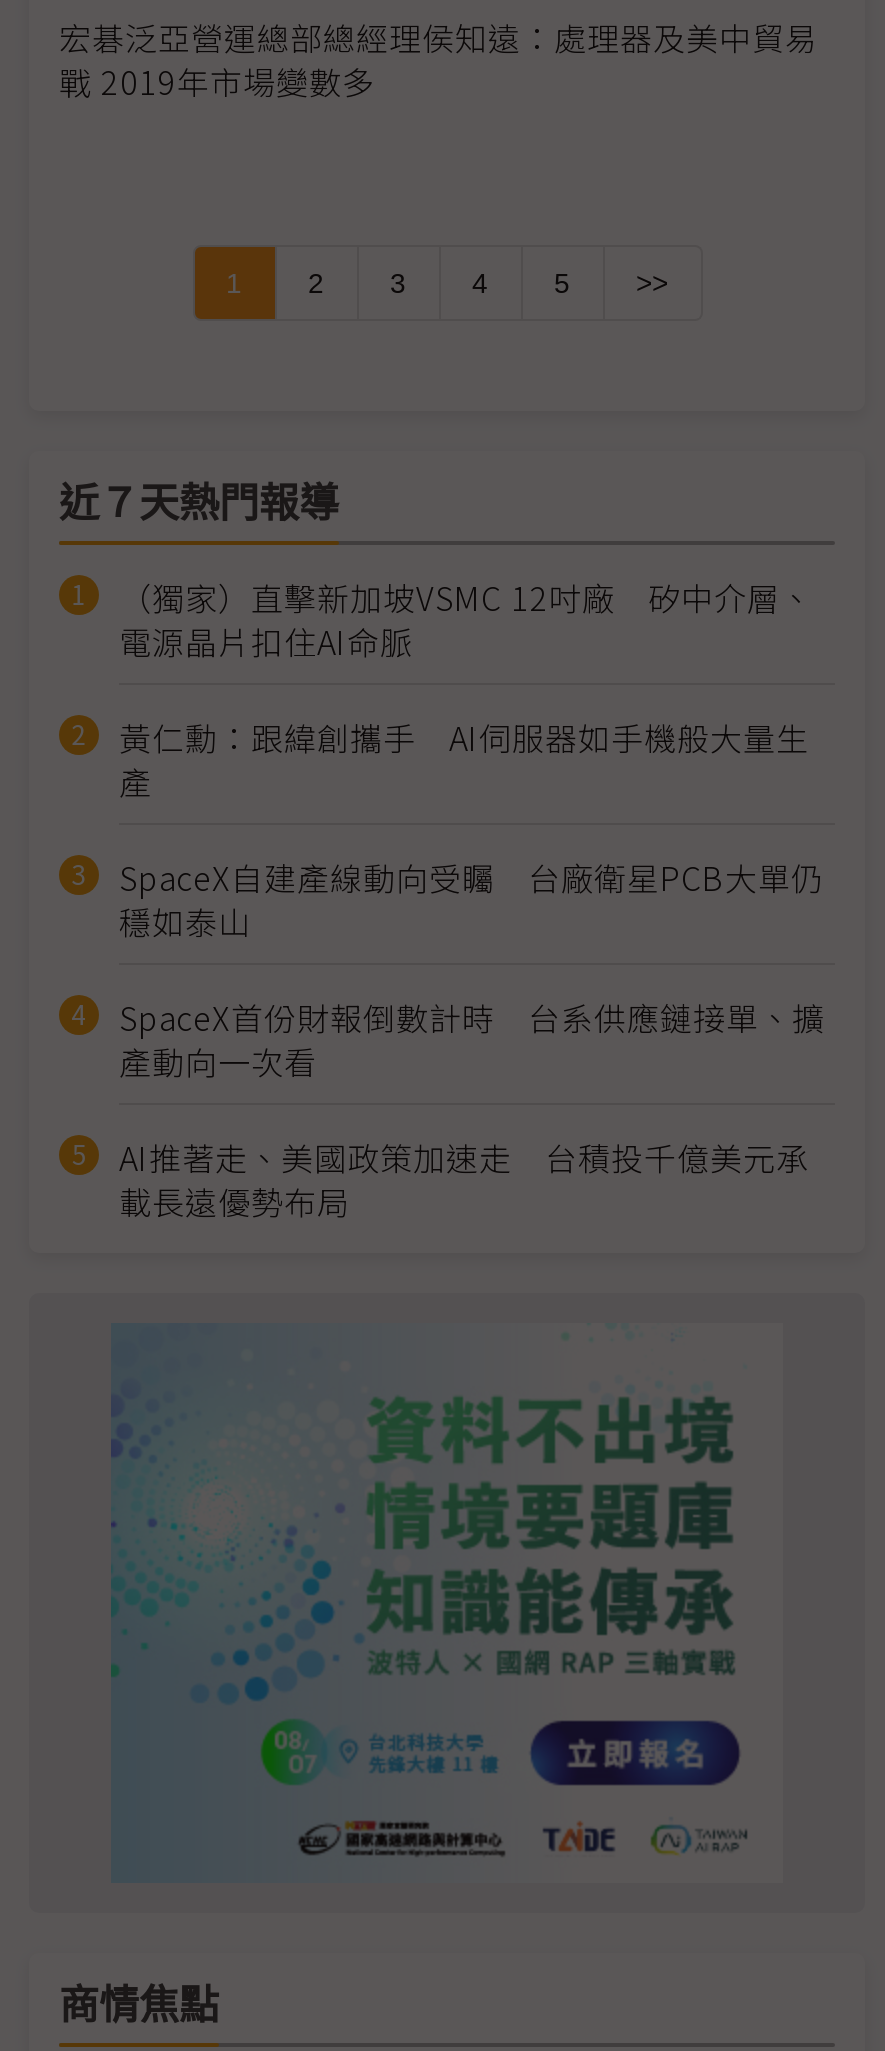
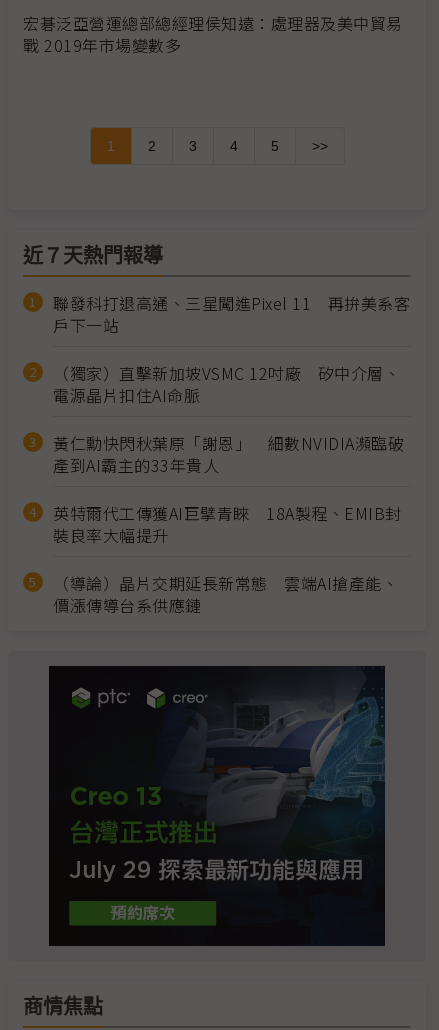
none -> [53,291,410,337] 聯發科打退高通、三星闖進Pixel 11 再拚美系客 | 戶下一站
moved [119,573,813,665] -> [53,361,400,407]: （獨家）直擊新加坡VSMC 12吋廠 矽中介層、 | 電源晶片扣住AI命脈
[119,713,825,1225] 黃仁勳：跟緯創攜手 AI伺服器如手機般大量生 | 產 | SpaceX自建產線動向受矚 台廠衛星PCB大單仍 | 穩如泰山 | SpaceX首份財報倒數計時 台系供應鏈接單、擴 | 產動向一次看 | AI推著走、美國政策加速走 台積投千億美元承 | 載長遠優勢布局 -> [53,431,404,617] 黃仁勳快閃秋葉原「謝恩」 細數NVIDIA瀕臨破 | 產到AI霸主的33年貴人 | 英特爾代工傳獲AI巨擘青睞 18A製程、EMIB封 | 裝良率大幅提升 | （導論）晶片交期延長新常態 雲端AI搶產能、 | 價漲傳導台系供應鏈
[109,1323,783,1883] [image] -> [48,673,386,947] [image]

